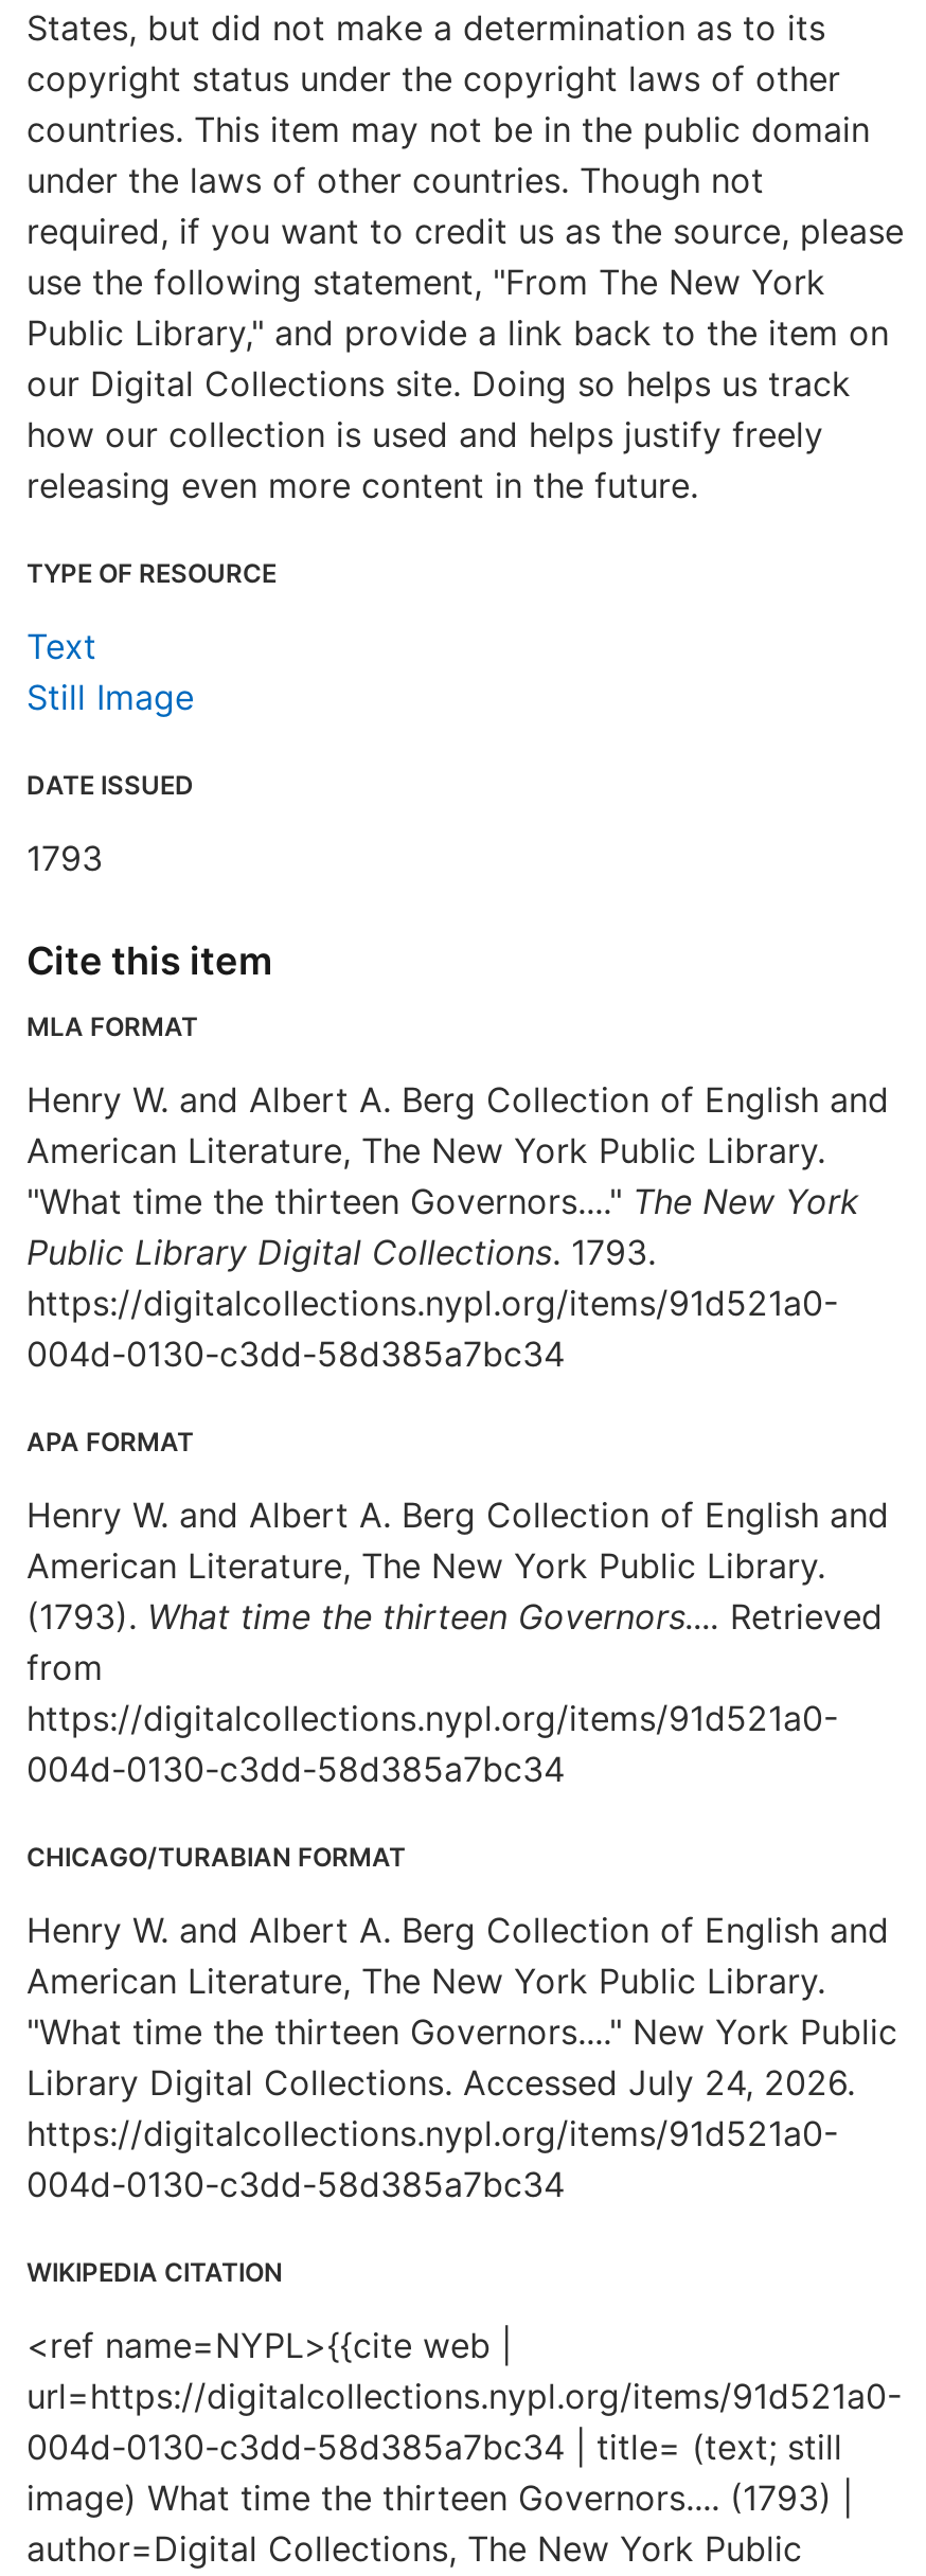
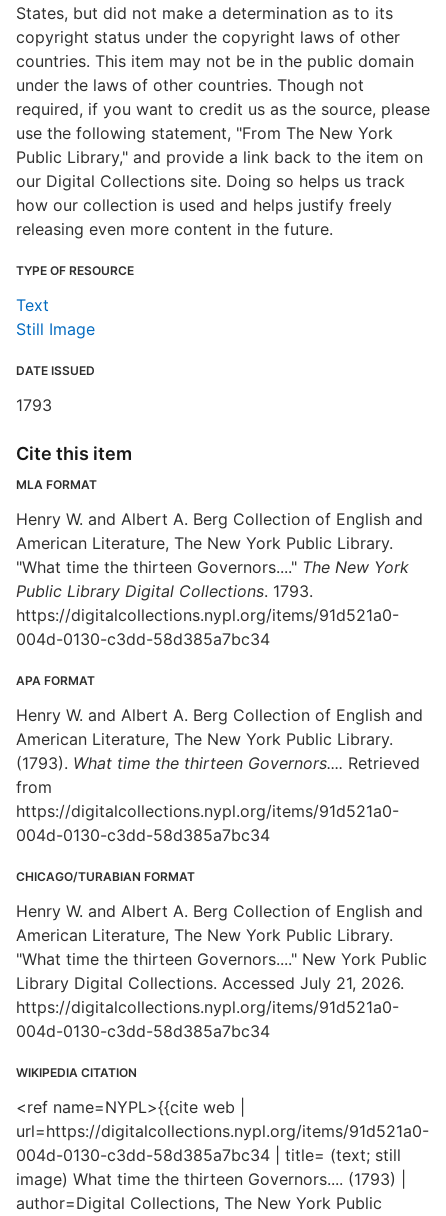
[26,2061,855,2104] Library Digital Collections. Accessed July 24, 2026. -> [16,973,404,993] Library Digital Collections. Accessed July 21, 2026.

